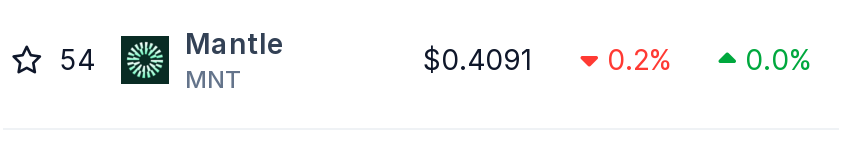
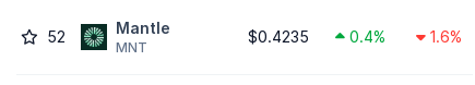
[59,42,95,76] 54 -> [47,27,66,46] 52
[423,42,811,76] $0.4091 | 0.2% | 0.0% -> [248,27,462,46] $0.4235 | 0.4% | 1.6%

